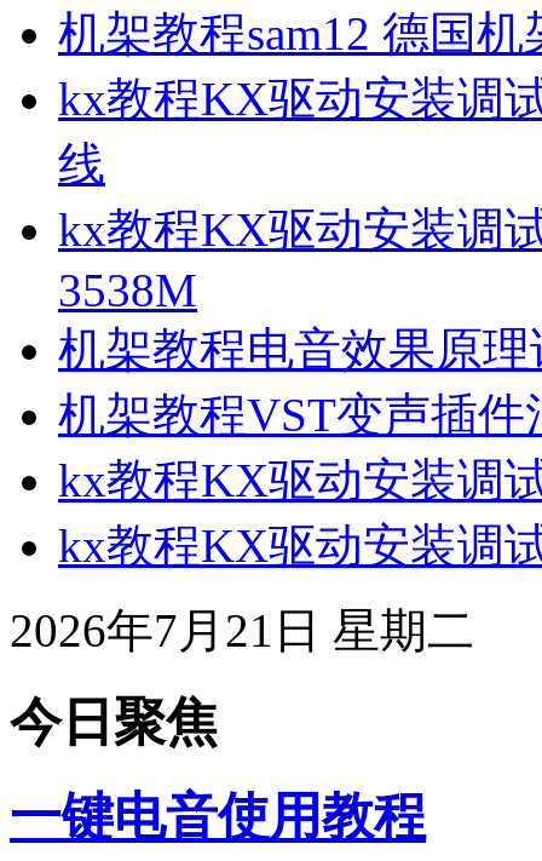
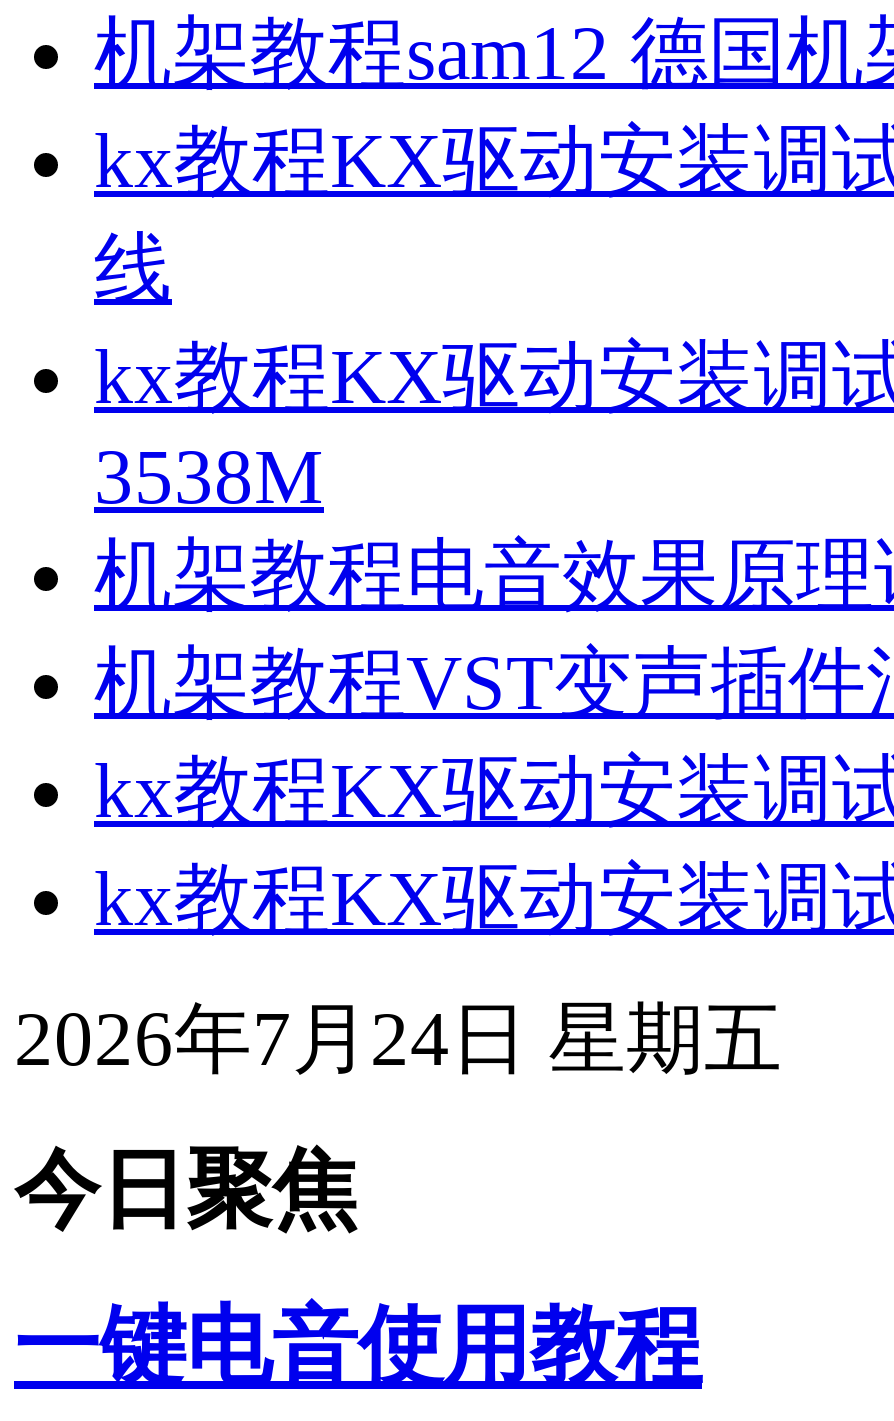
[10,605,474,657] 2026年7月21日 星期二 -> [14,996,782,1082] 2026年7月24日 星期五

